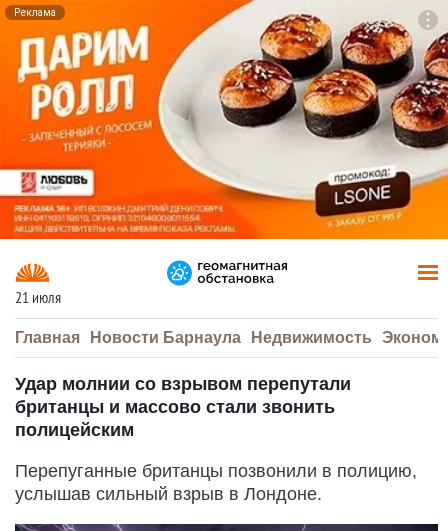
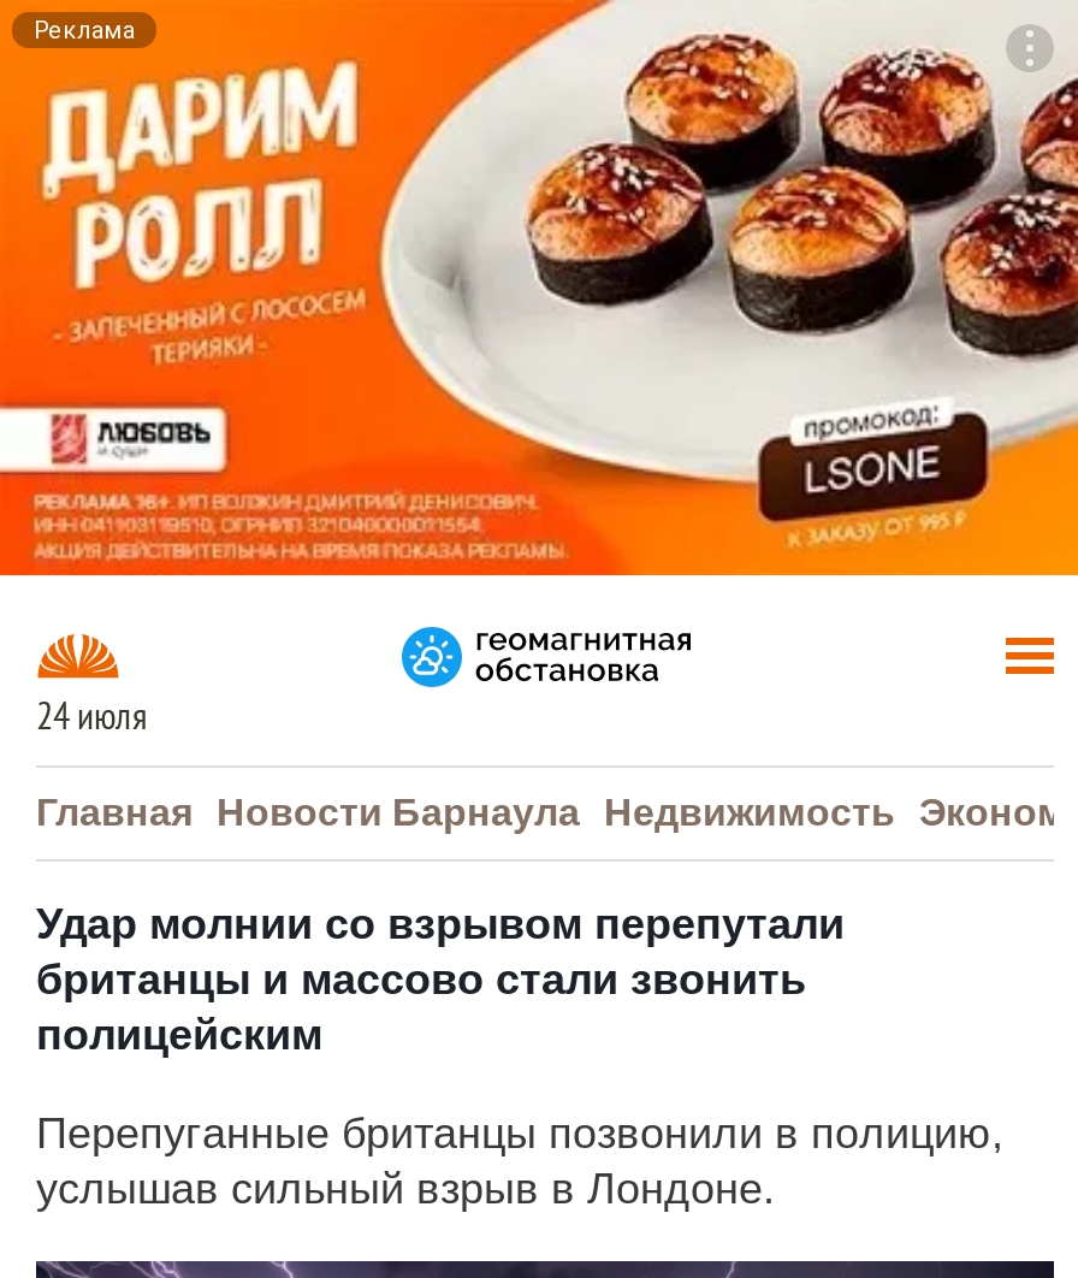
[15,289,61,307] 21 июля -> [36,695,147,739] 24 июля

